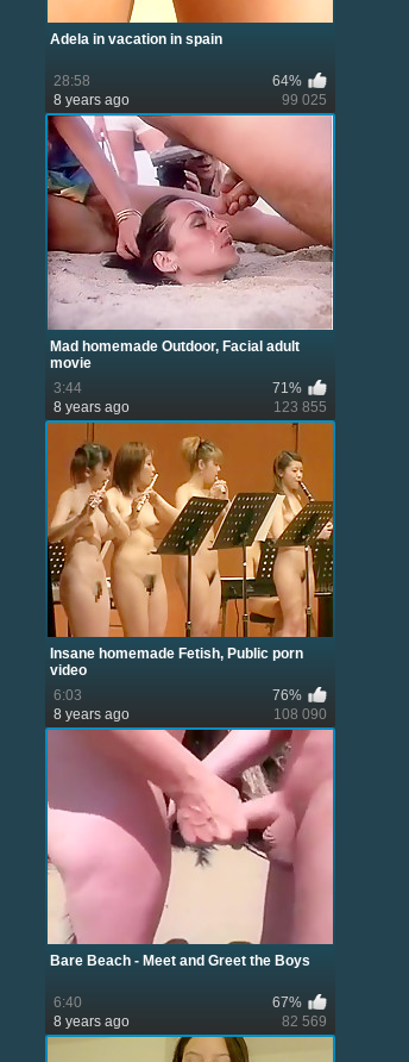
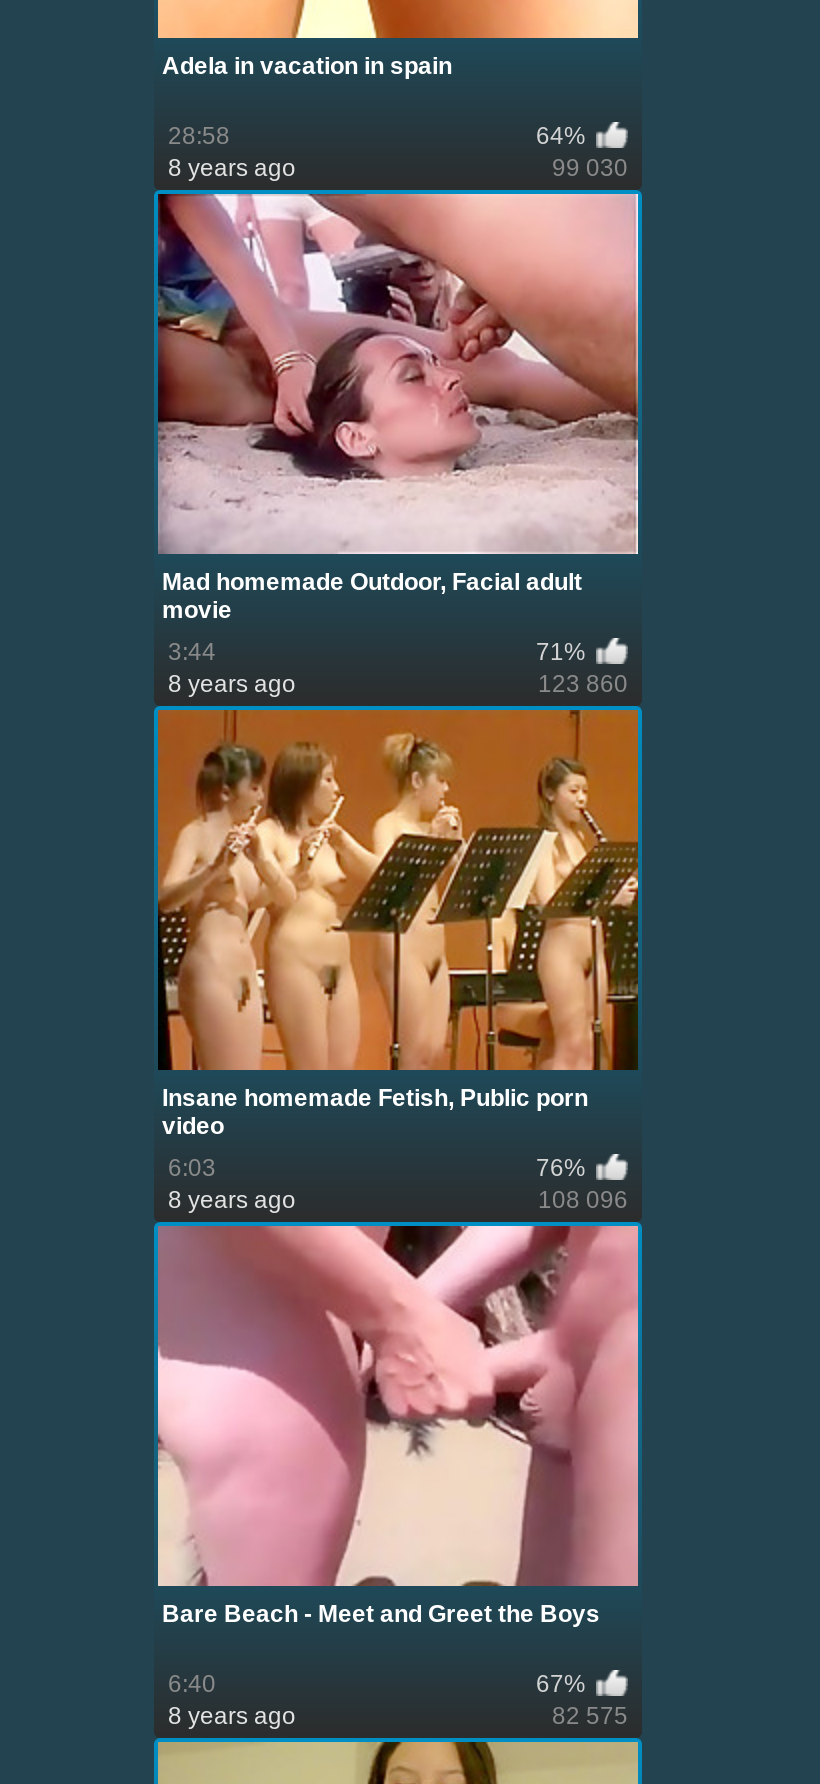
[282,92,327,108] 99 025 -> [552,154,628,182] 99 030
[273,399,327,416] 123 855 -> [538,670,628,698] 123 860
[273,706,327,723] 108 090 -> [538,1186,628,1214] 108 096
[282,1013,327,1030] 82 569 -> [552,1702,628,1730] 82 575

